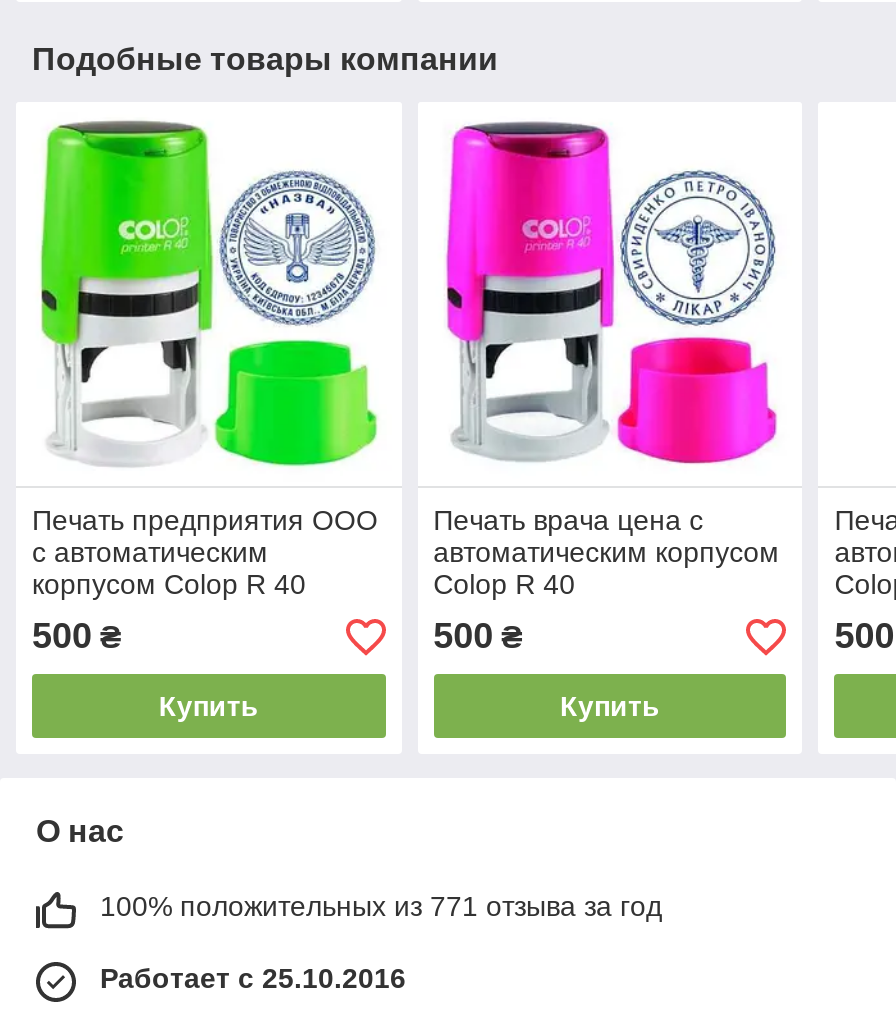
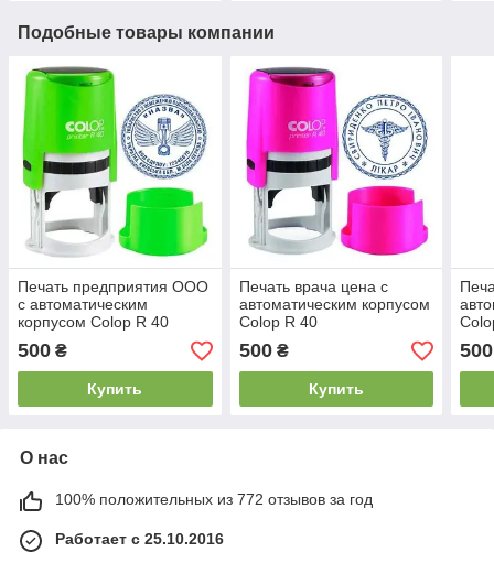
[100,891,662,923] 100% положительных из 771 отзыва за год -> [55,491,373,508] 100% положительных из 772 отзывов за год

